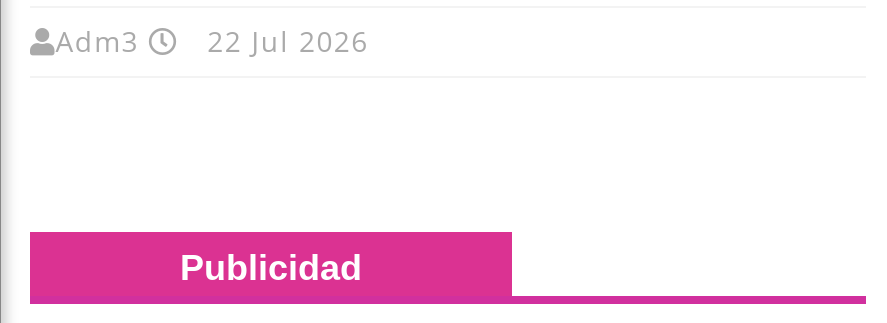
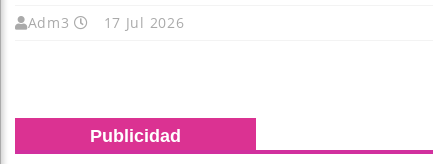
[55,22,369,60] Adm3 22 Jul 2026 -> [28,13,184,32] Adm3 17 Jul 2026

